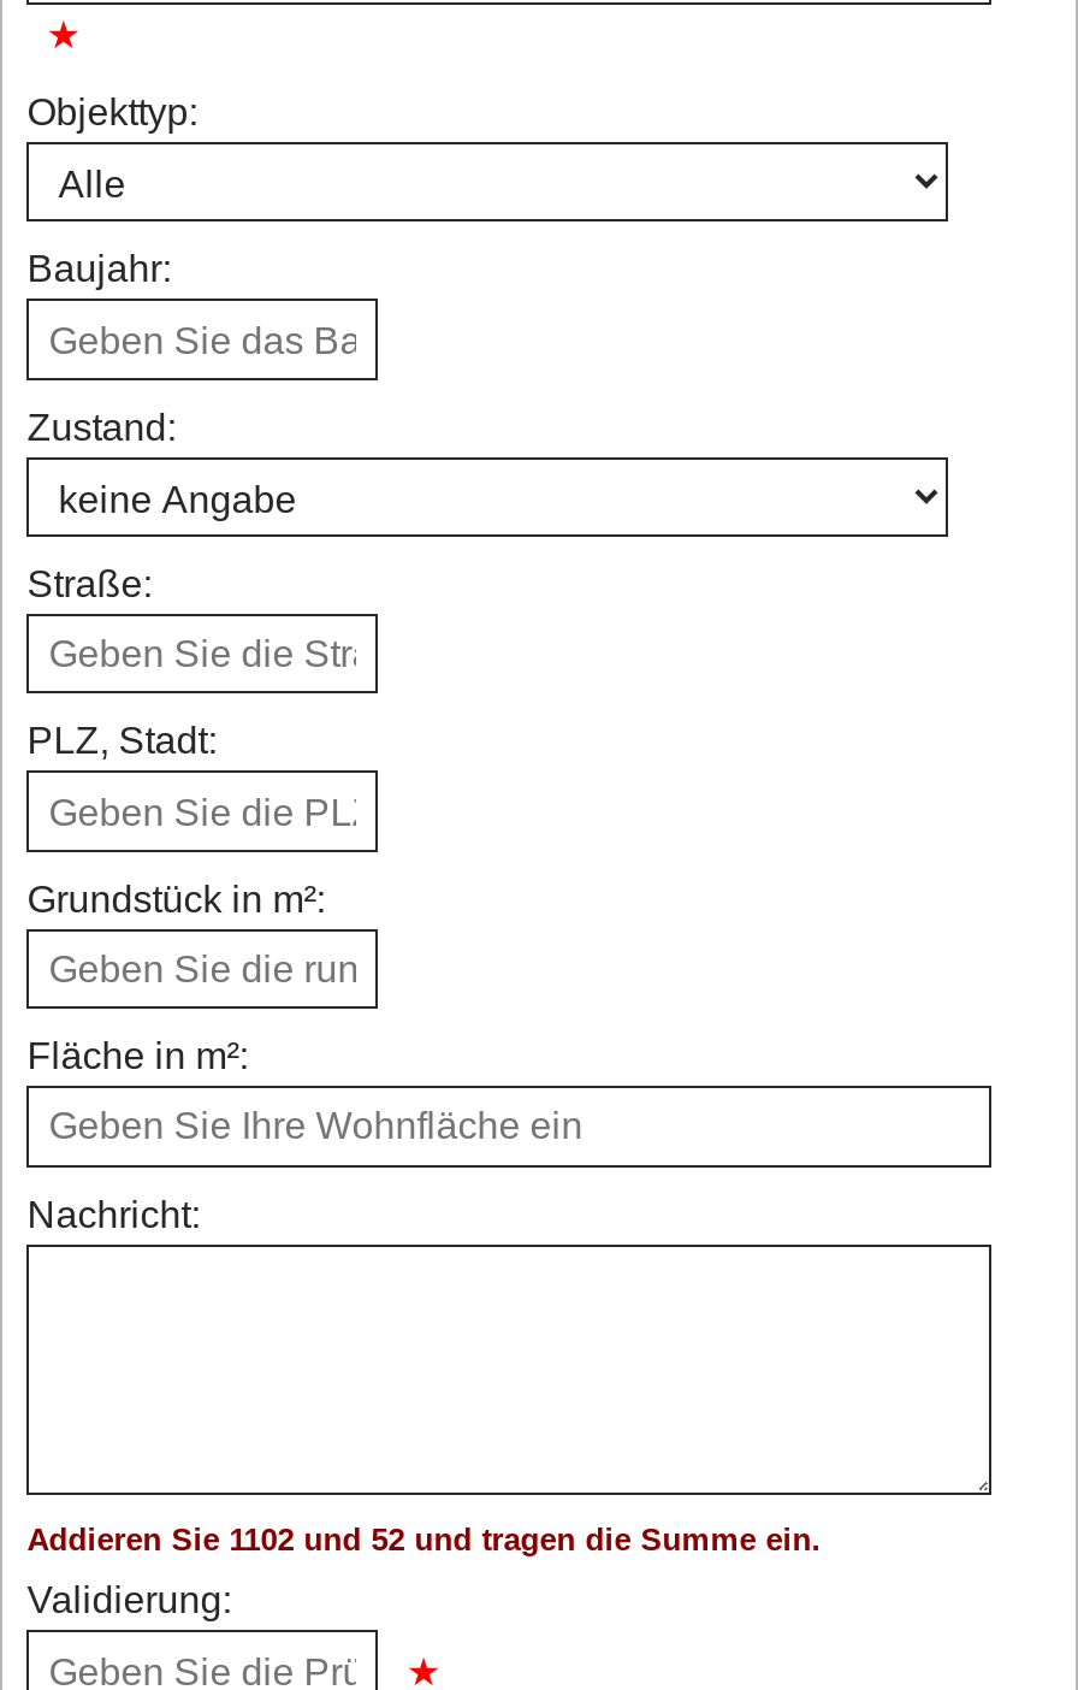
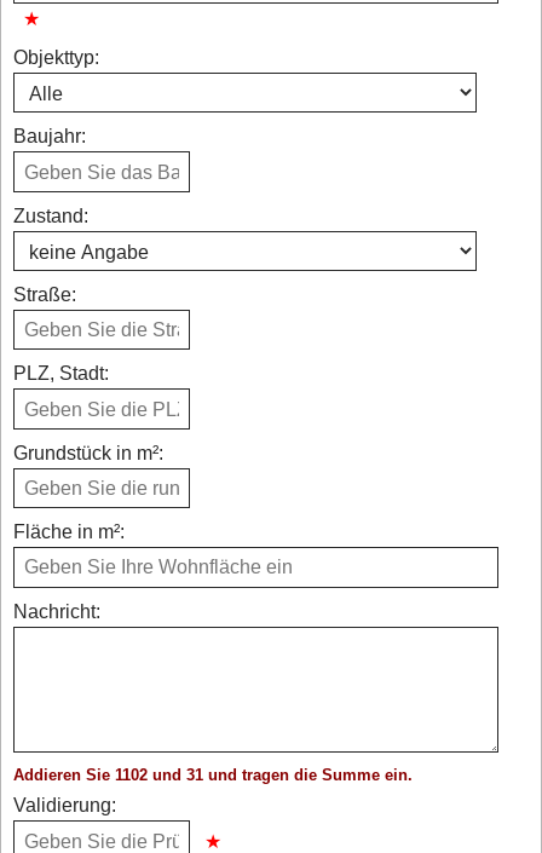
[27,1522,821,1558] Addieren Sie 1102 und 52 und tragen die Summe ein. -> [14,766,413,784] Addieren Sie 1102 und 31 und tragen die Summe ein.

